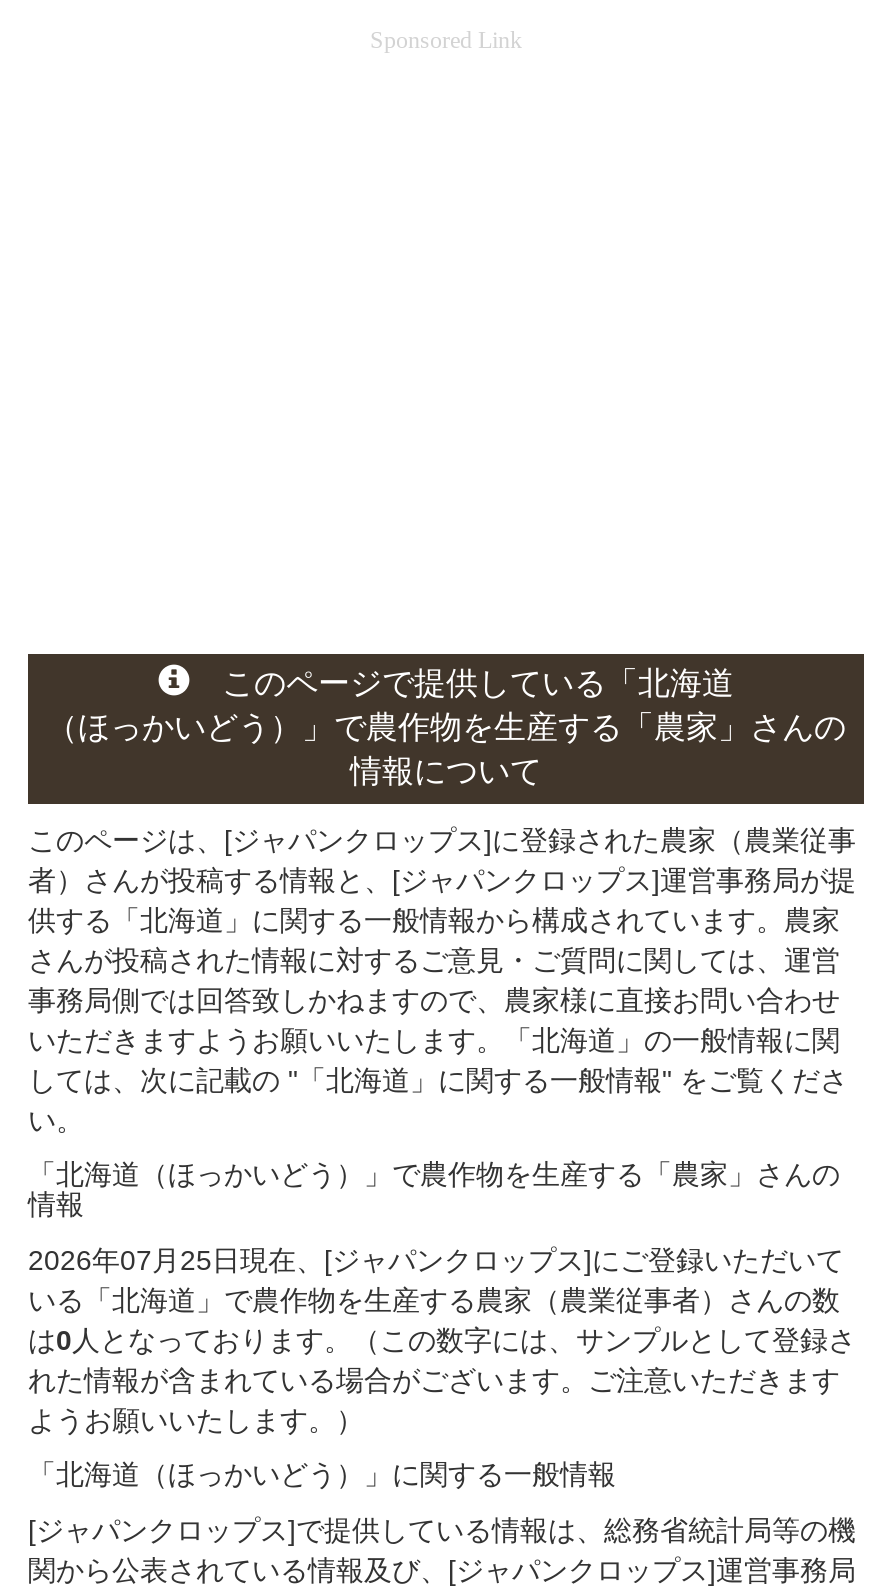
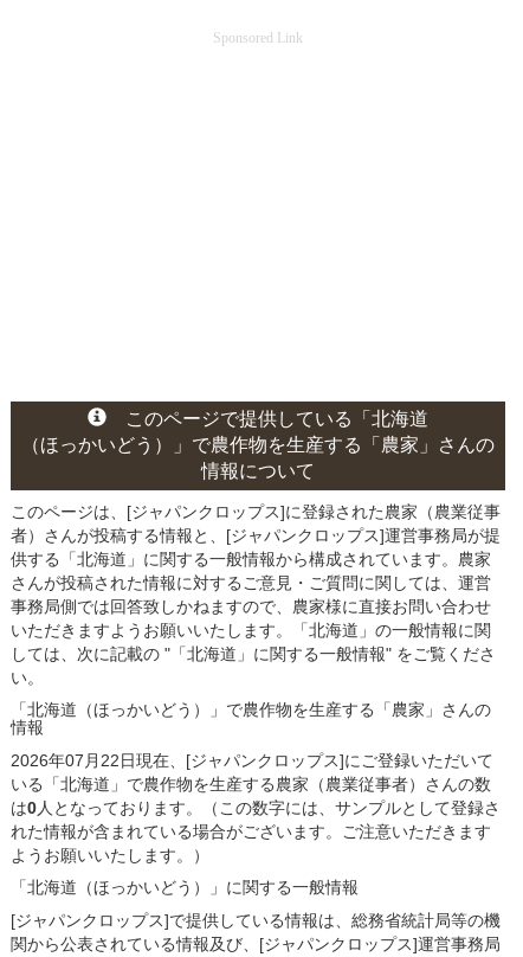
[28,1244,844,1276] 2026年07月25日現在、[ジャパンクロップス]にご登録いただいて -> [11,751,493,770] 2026年07月22日現在、[ジャパンクロップス]にご登録いただいて

